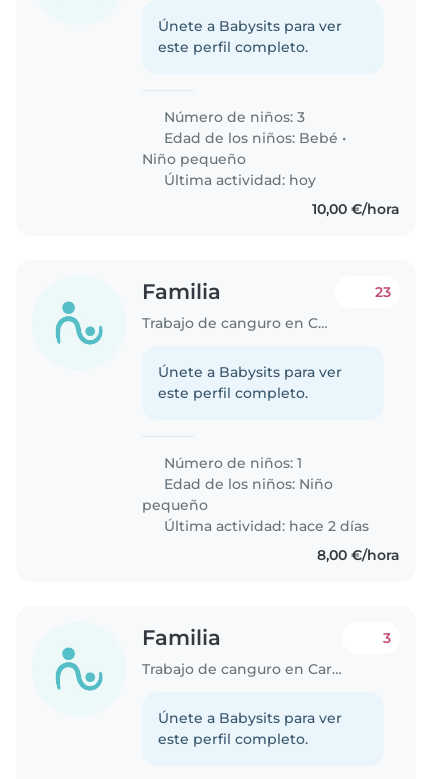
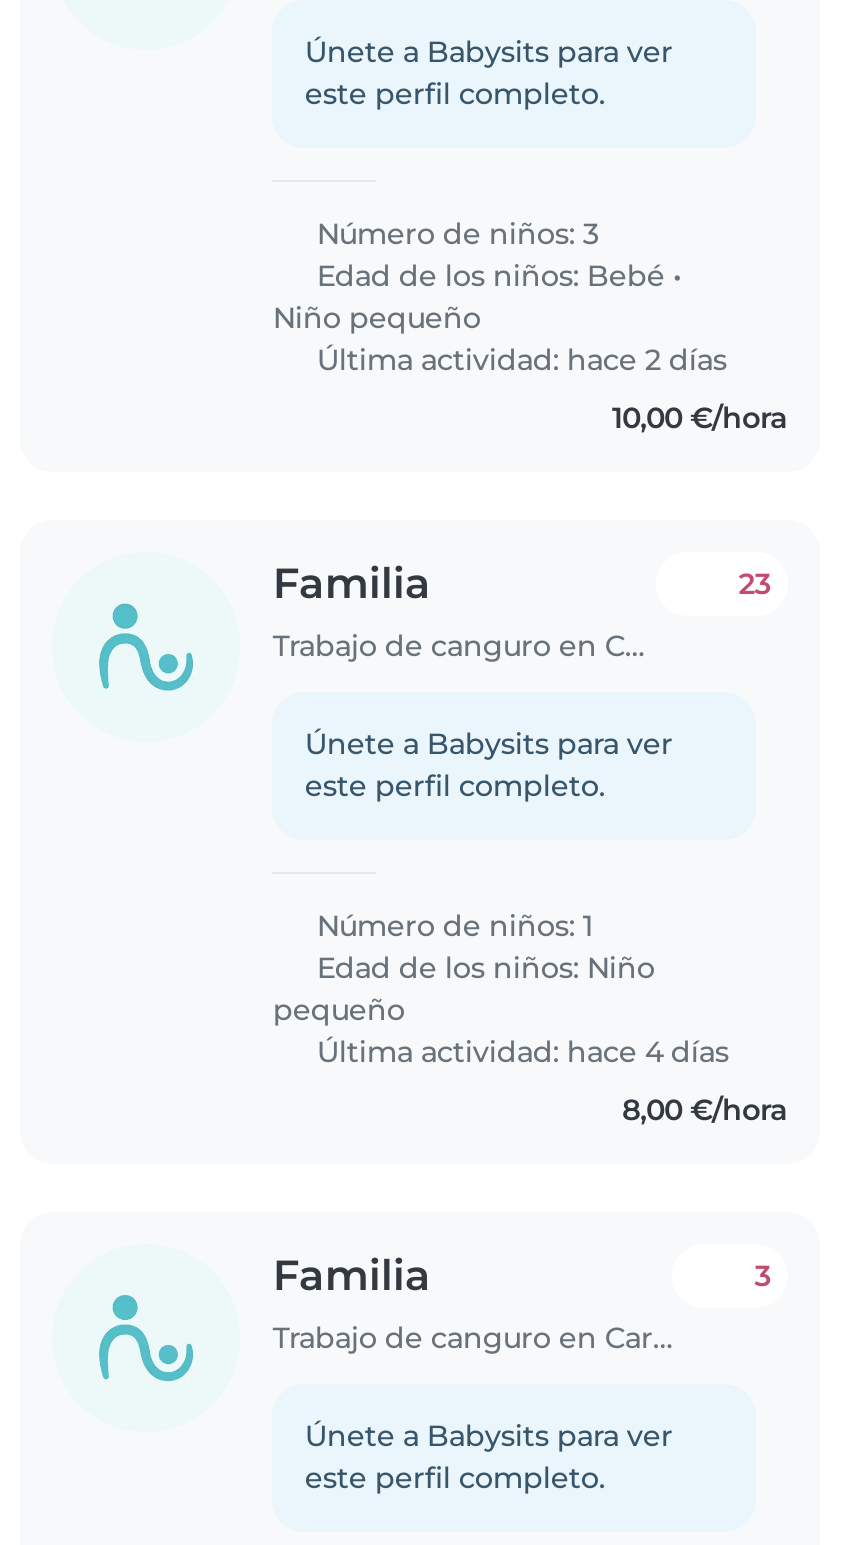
[160,171,316,189] Última actividad: hoy -> none
moved [160,517,369,535] -> [309,342,727,378]: Última actividad: hace 2 días
none -> [309,1034,729,1070] Última actividad: hace 4 días

